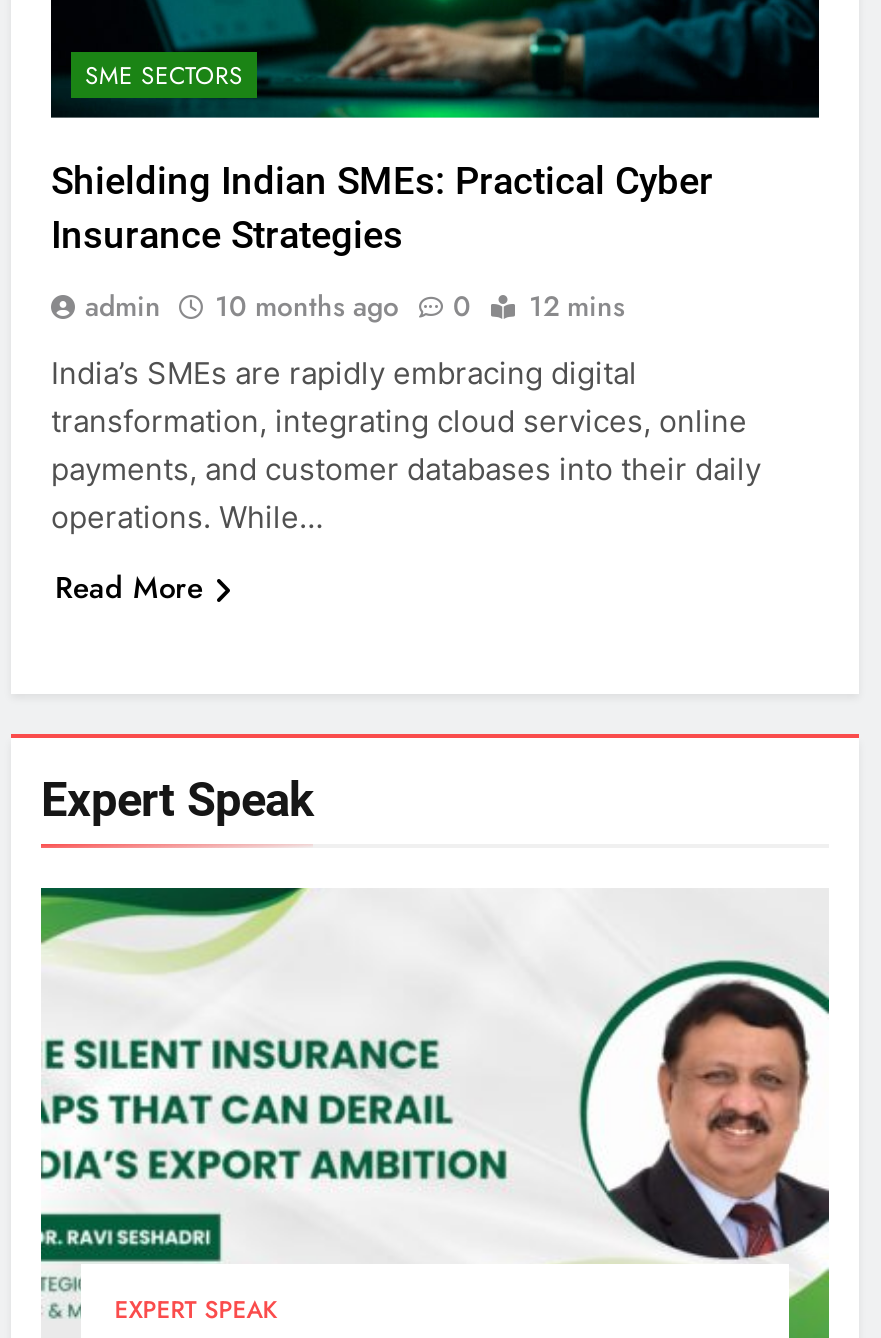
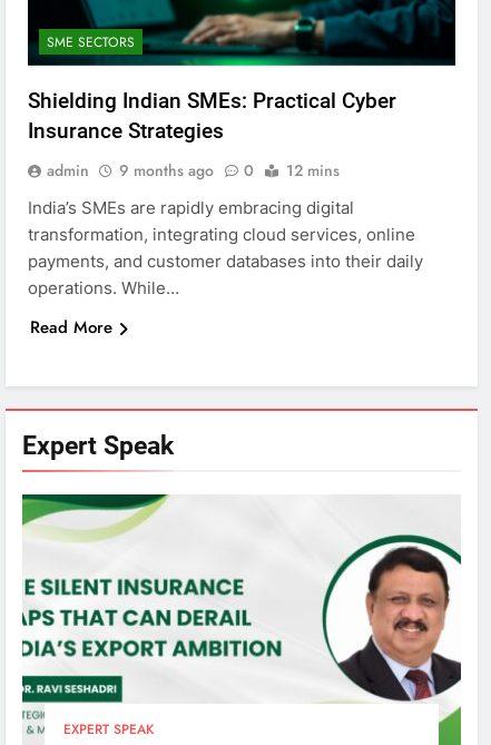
[85,285,625,325] admin 10 months ago 0 12 mins -> [47,159,340,181] admin 9 months ago 0 12 mins

